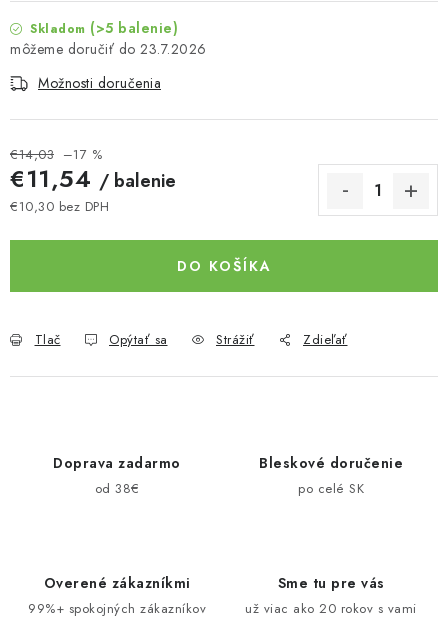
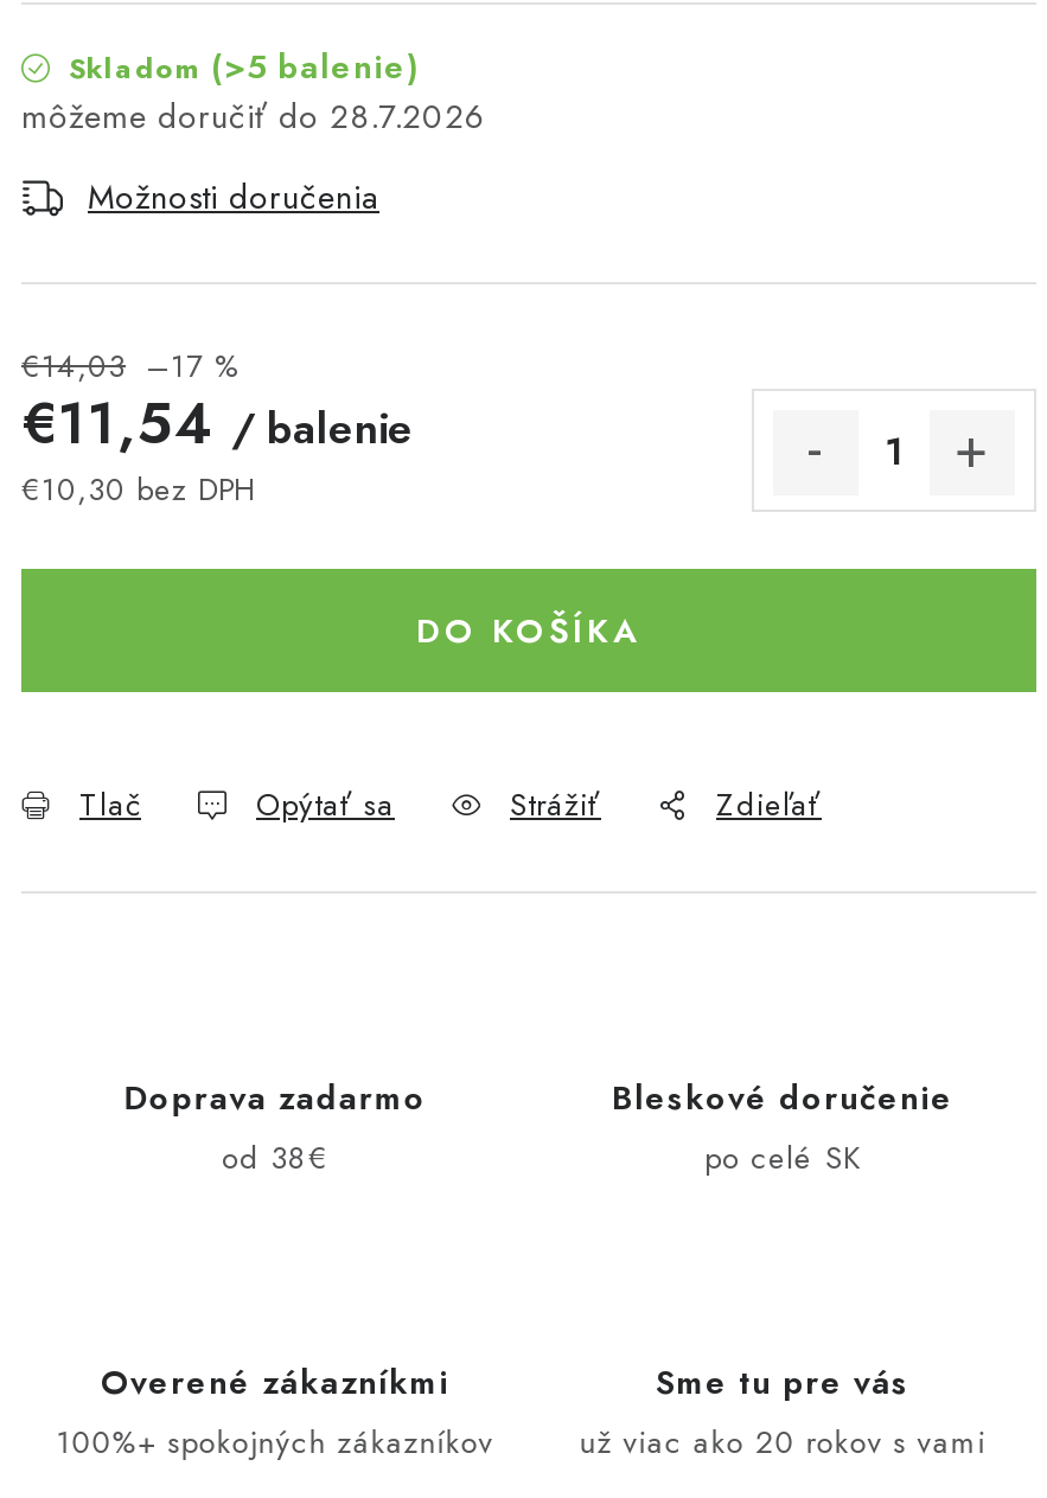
[140,39,206,59] 23.7.2026 -> [330,92,487,140] 28.7.2026
[28,599,206,618] 99%+ spokojných zákazníkov -> [56,1420,494,1465] 100%+ spokojných zákazníkov

